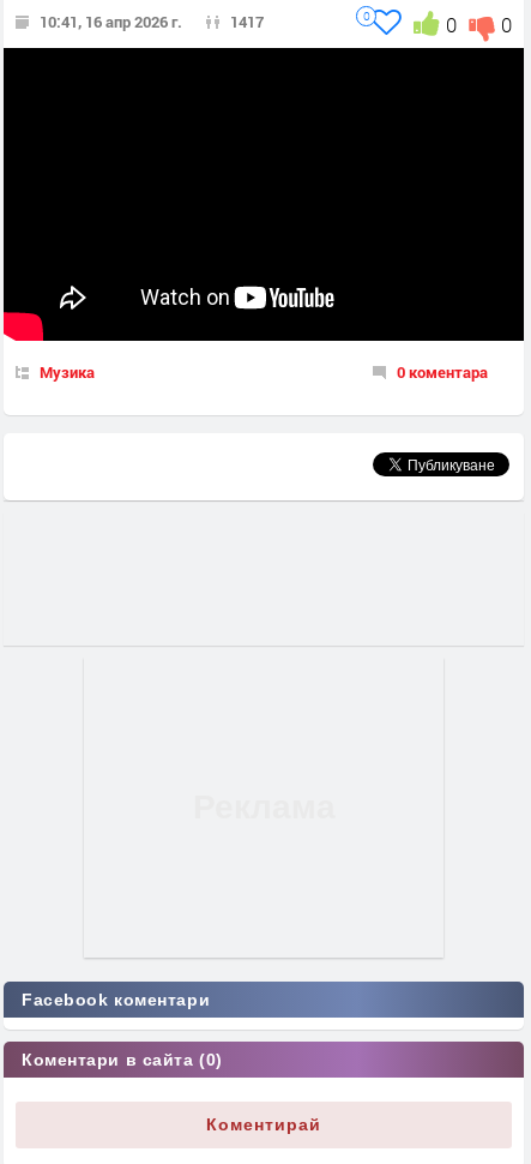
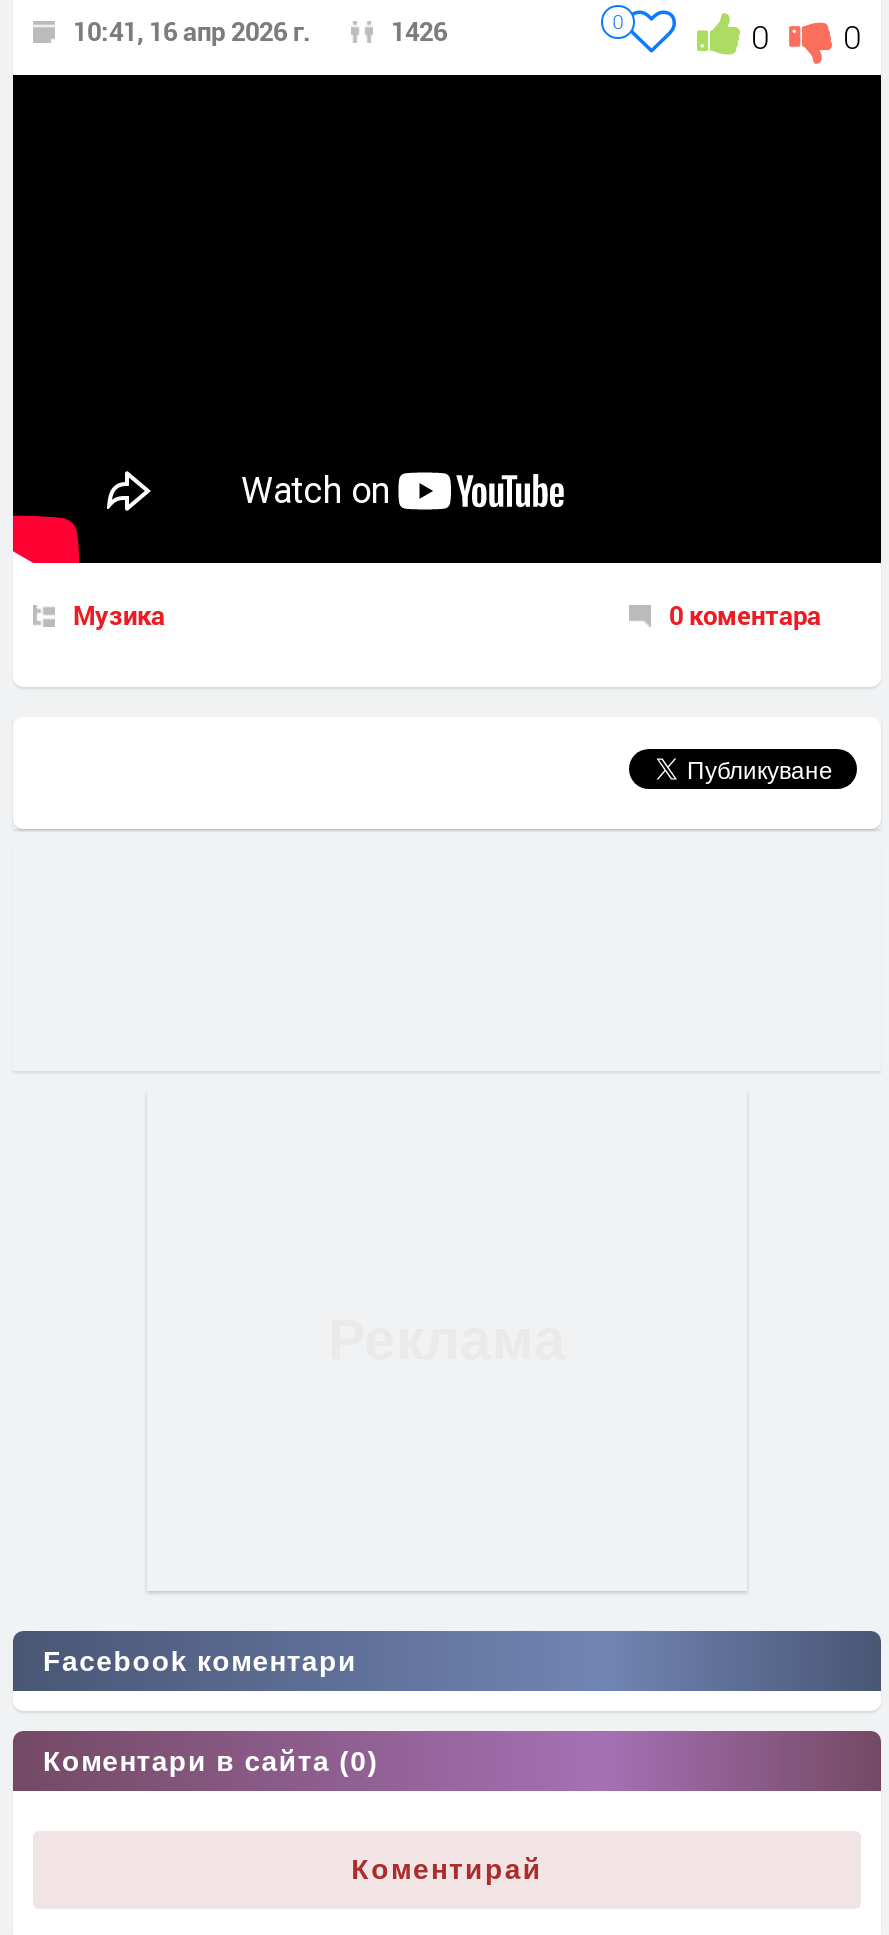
[230,11,264,33] 1417 -> [391,13,447,49] 1426

